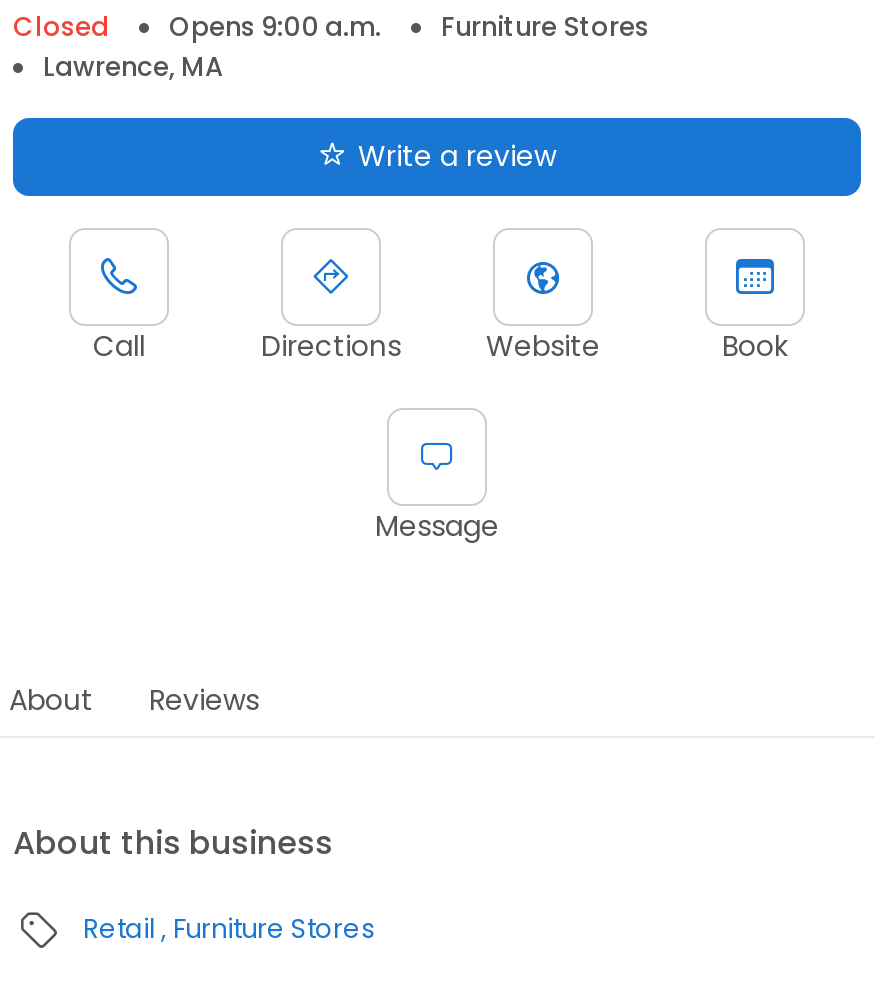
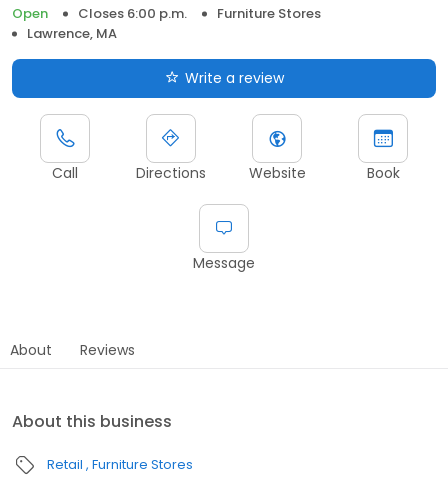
[13,8,381,46] Closed | Opens 9:00 a.m. -> [12,4,187,23] Open | Closes 6:00 p.m.

